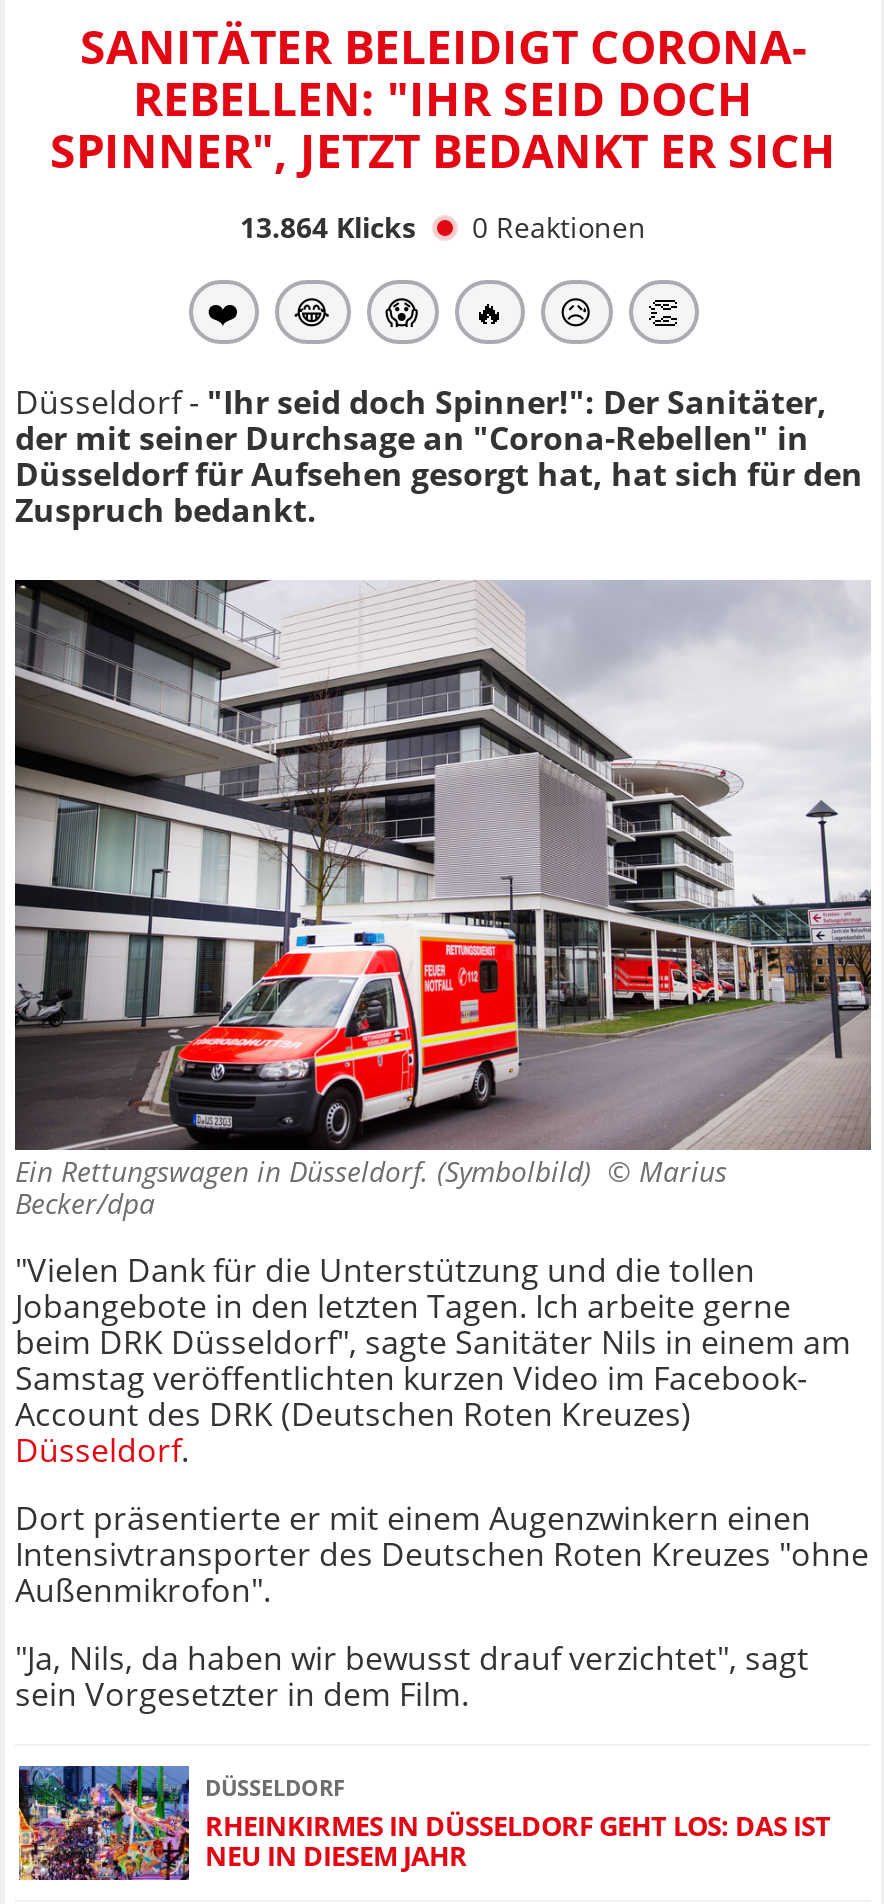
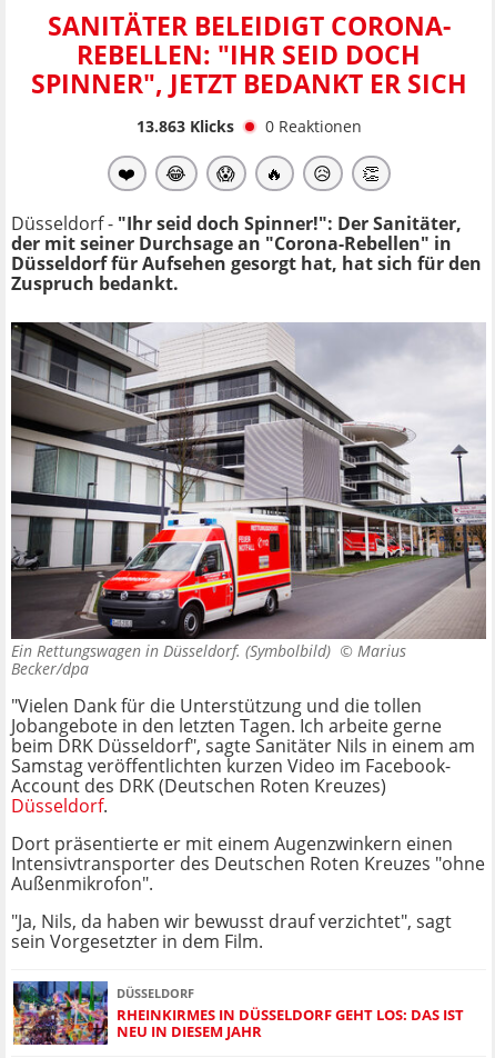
[240,208,646,246] 13.864 Klicks 0 Reaktionen -> [136,115,361,136] 13.863 Klicks 0 Reaktionen

